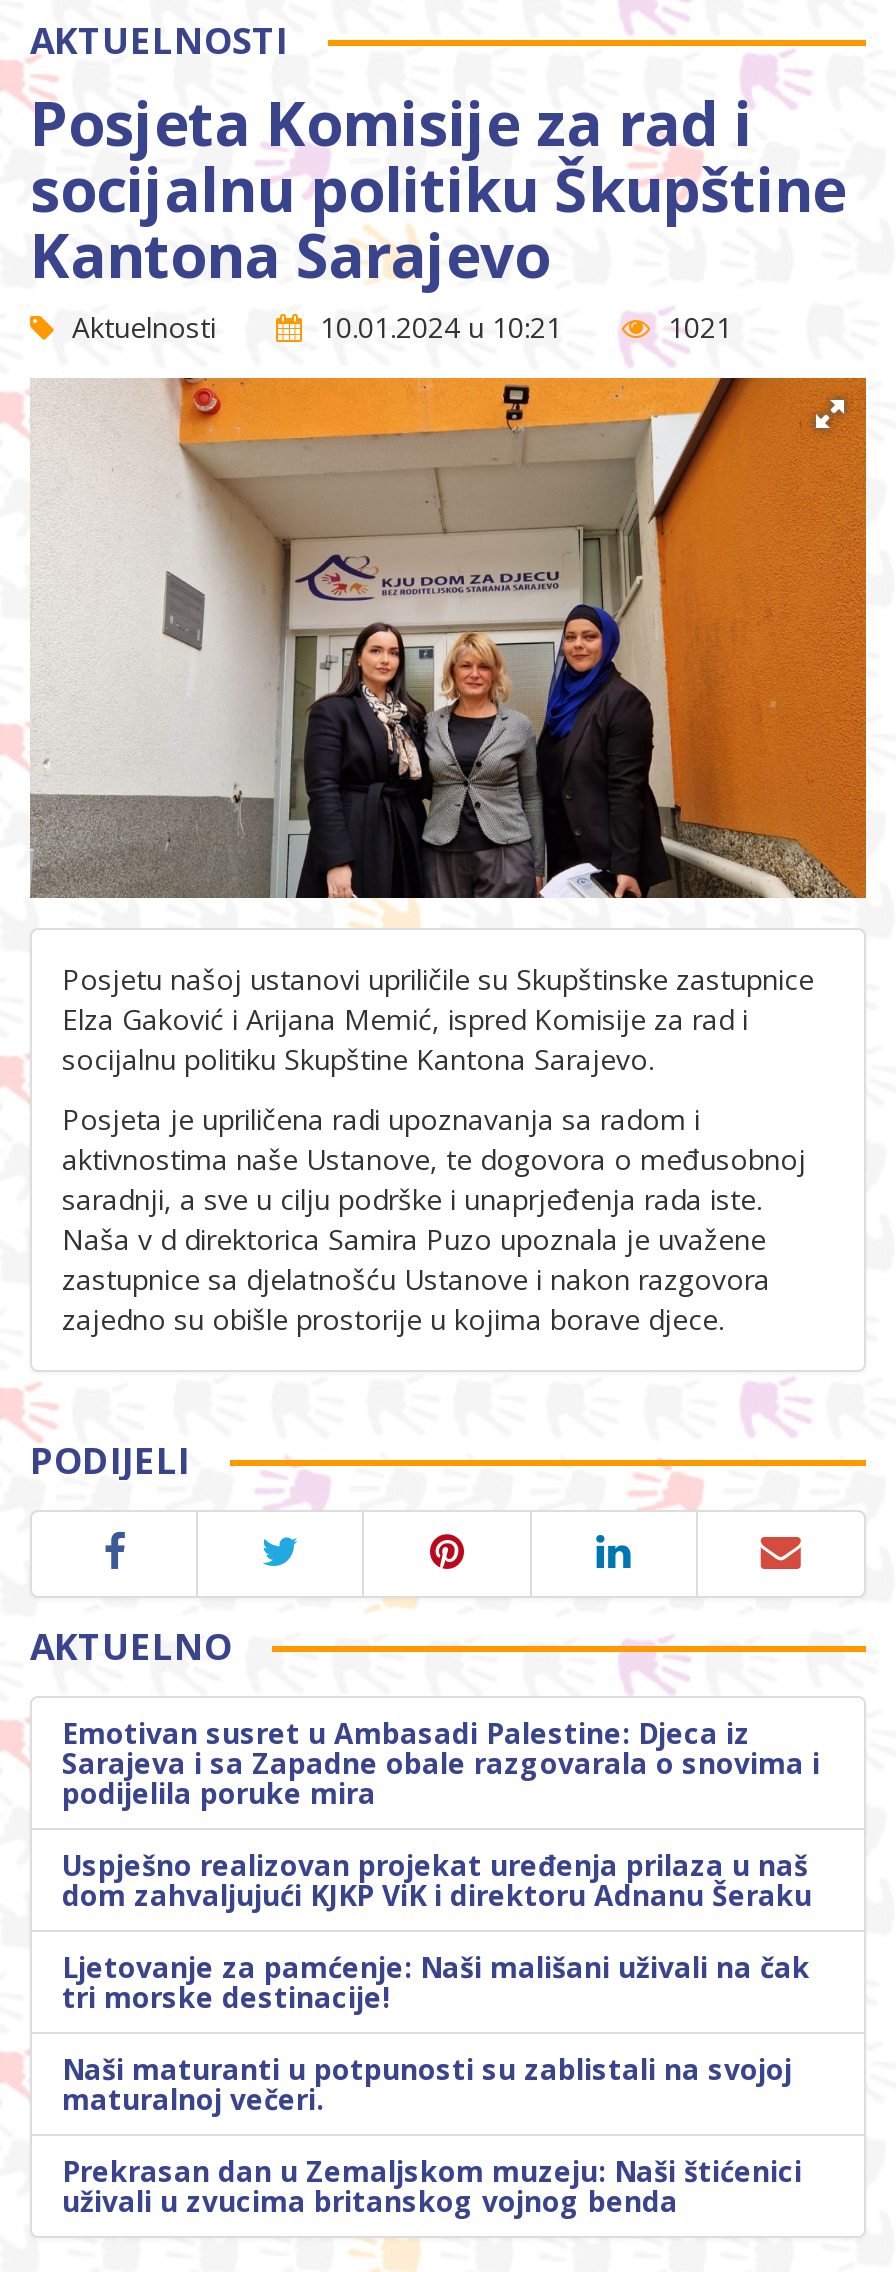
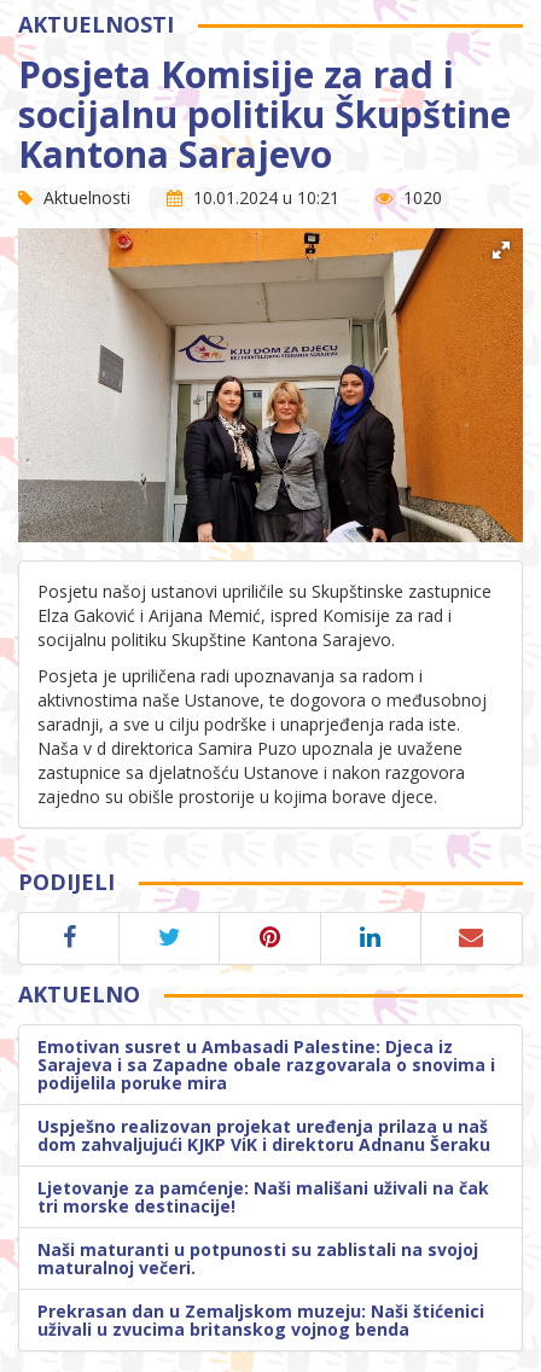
[660,308,732,346] 1021 -> [399,186,442,209] 1020

